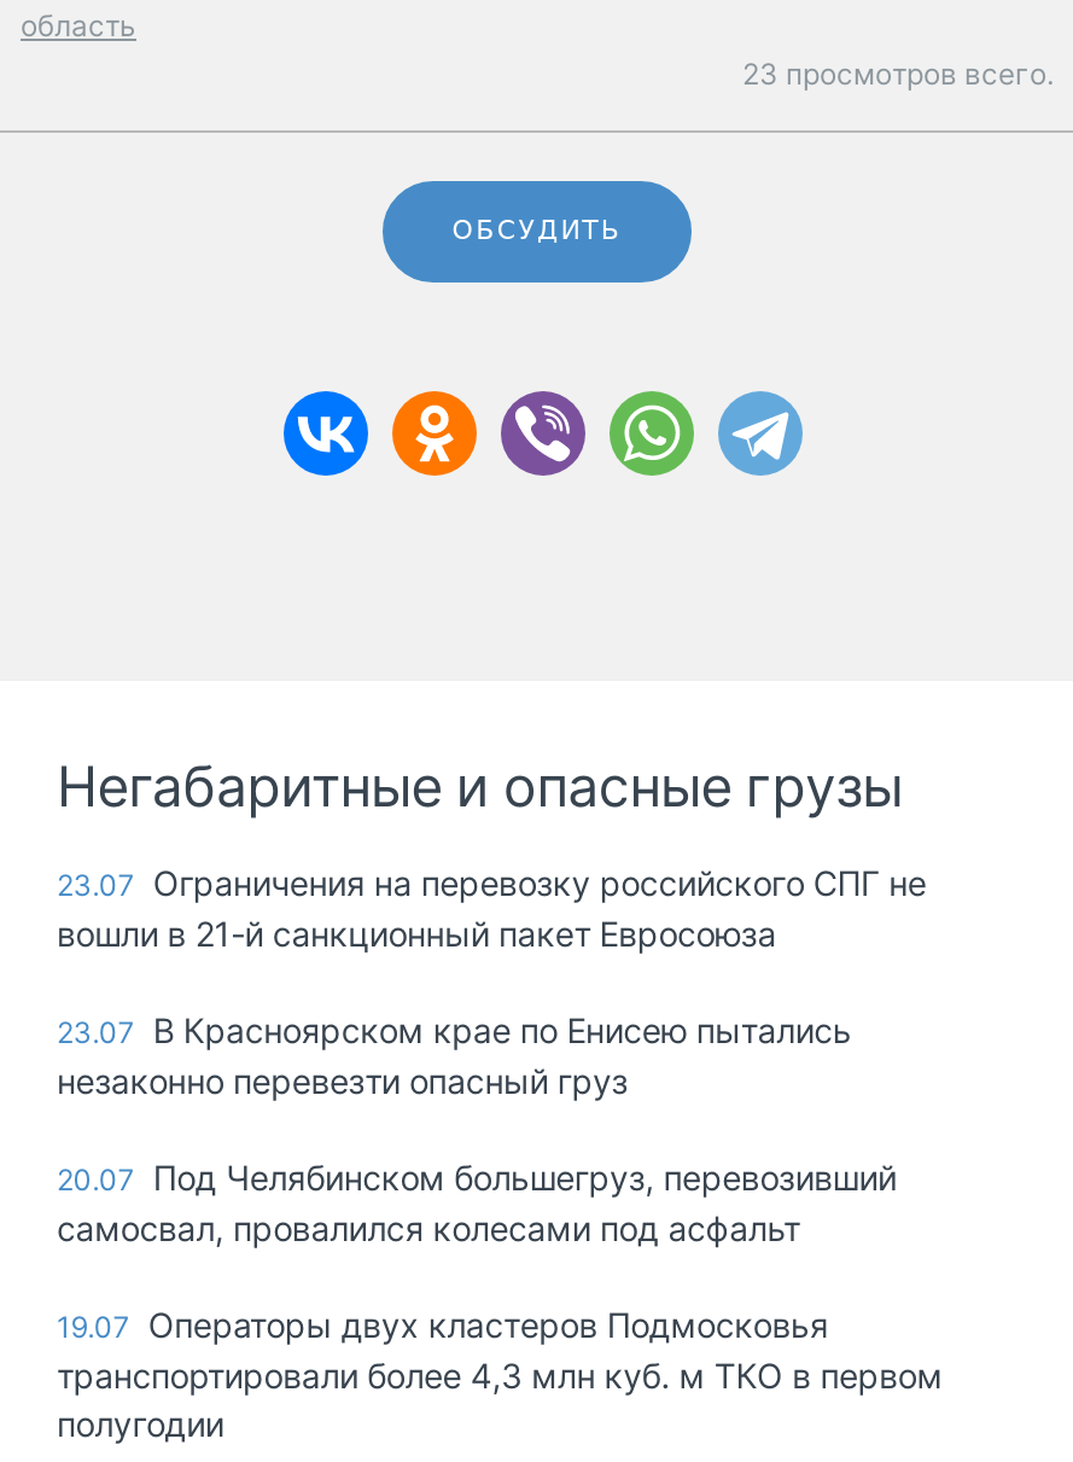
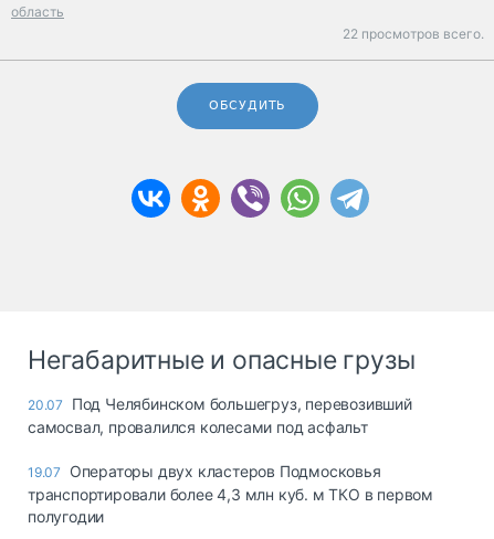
[742,56,1054,92] 23 просмотров всего. -> [343,26,484,42] 22 просмотров всего.
[57,862,926,1101] 23.07 Ограничения на перевозку российского СПГ не | вошли в 21-й санкционный пакет Евросоюза | 23.07 В Красноярском крае по Енисею пытались | незаконно перевезти опасный груз -> none

